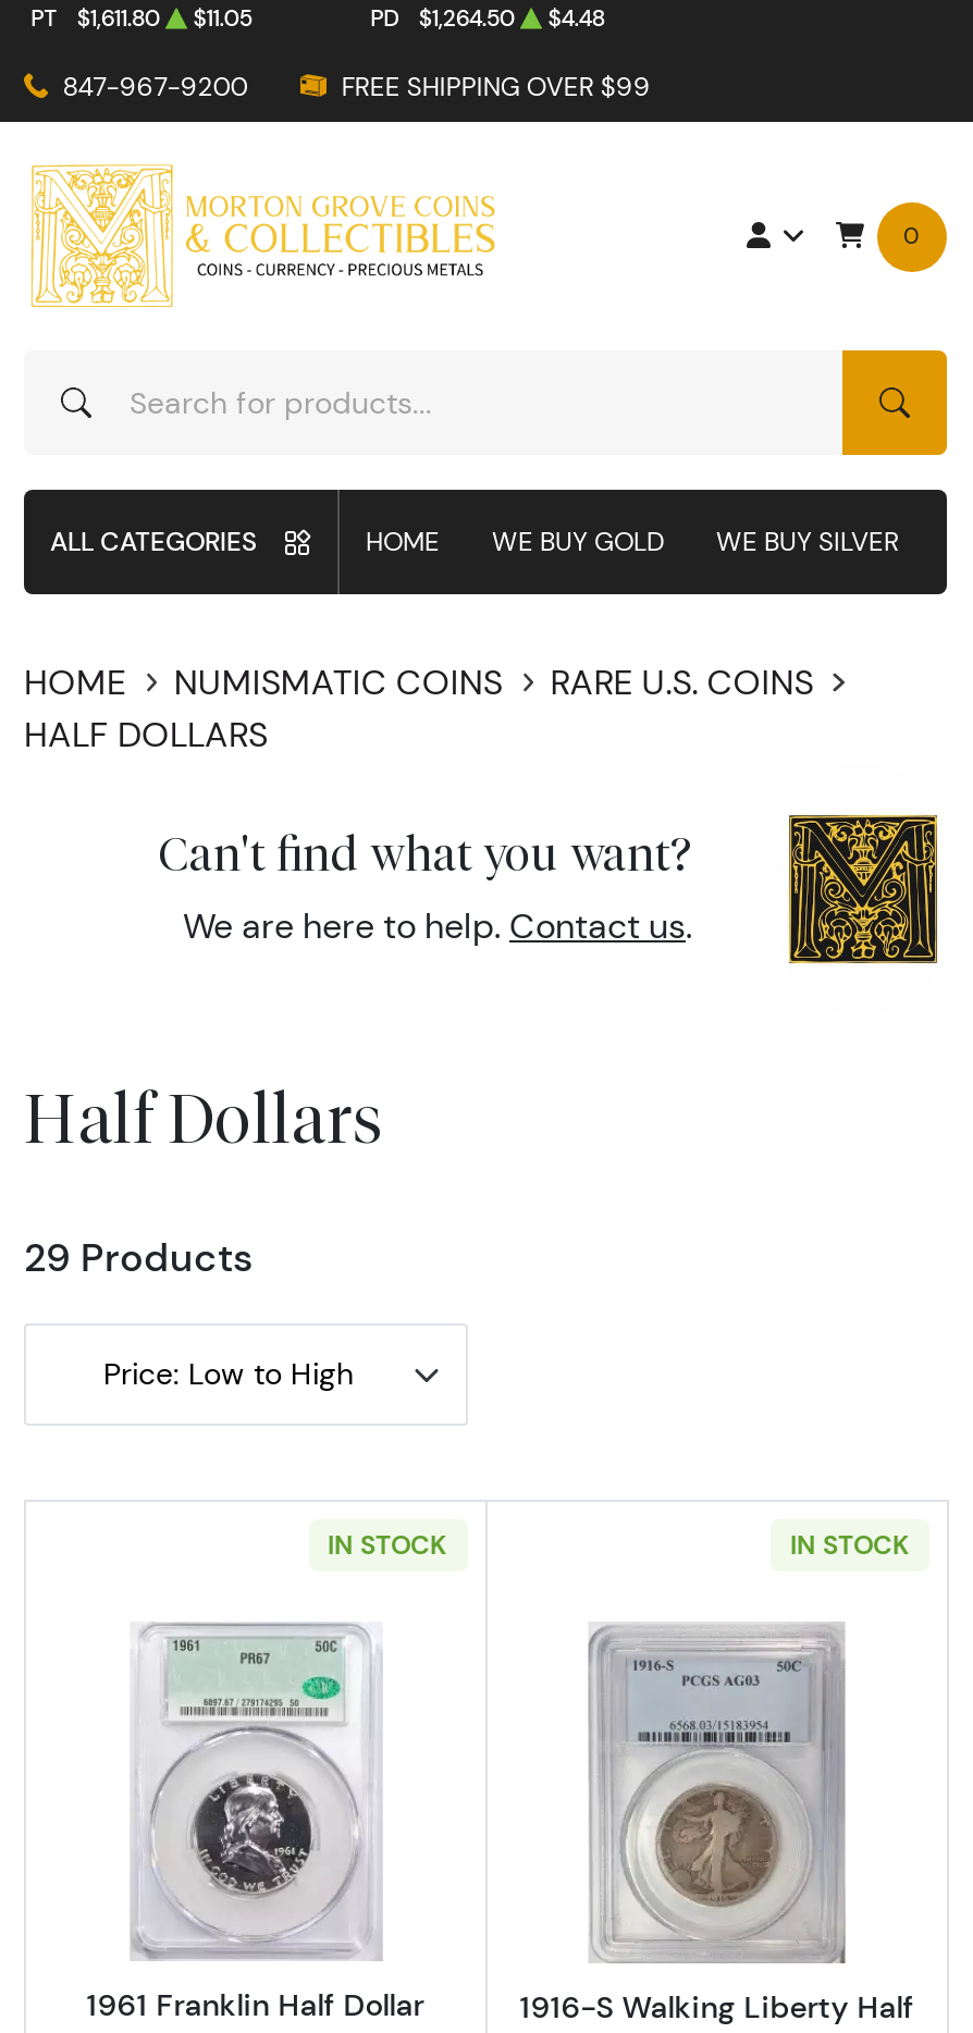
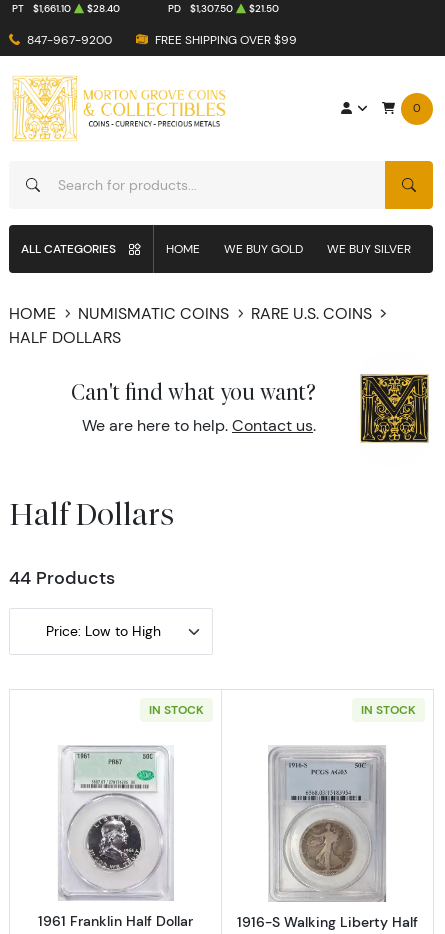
[77,5,160,34] $1,611.80 -> [33,2,71,15] $1,661.10
[193,5,252,34] $11.05 -> [87,2,120,15] $28.40
[419,5,515,34] $1,264.50 -> [190,2,233,15] $1,307.50
[548,5,605,34] $4.48 -> [249,2,279,15] $21.50
[24,1235,253,1283] 29 Products -> [9,567,115,589] 44 Products

